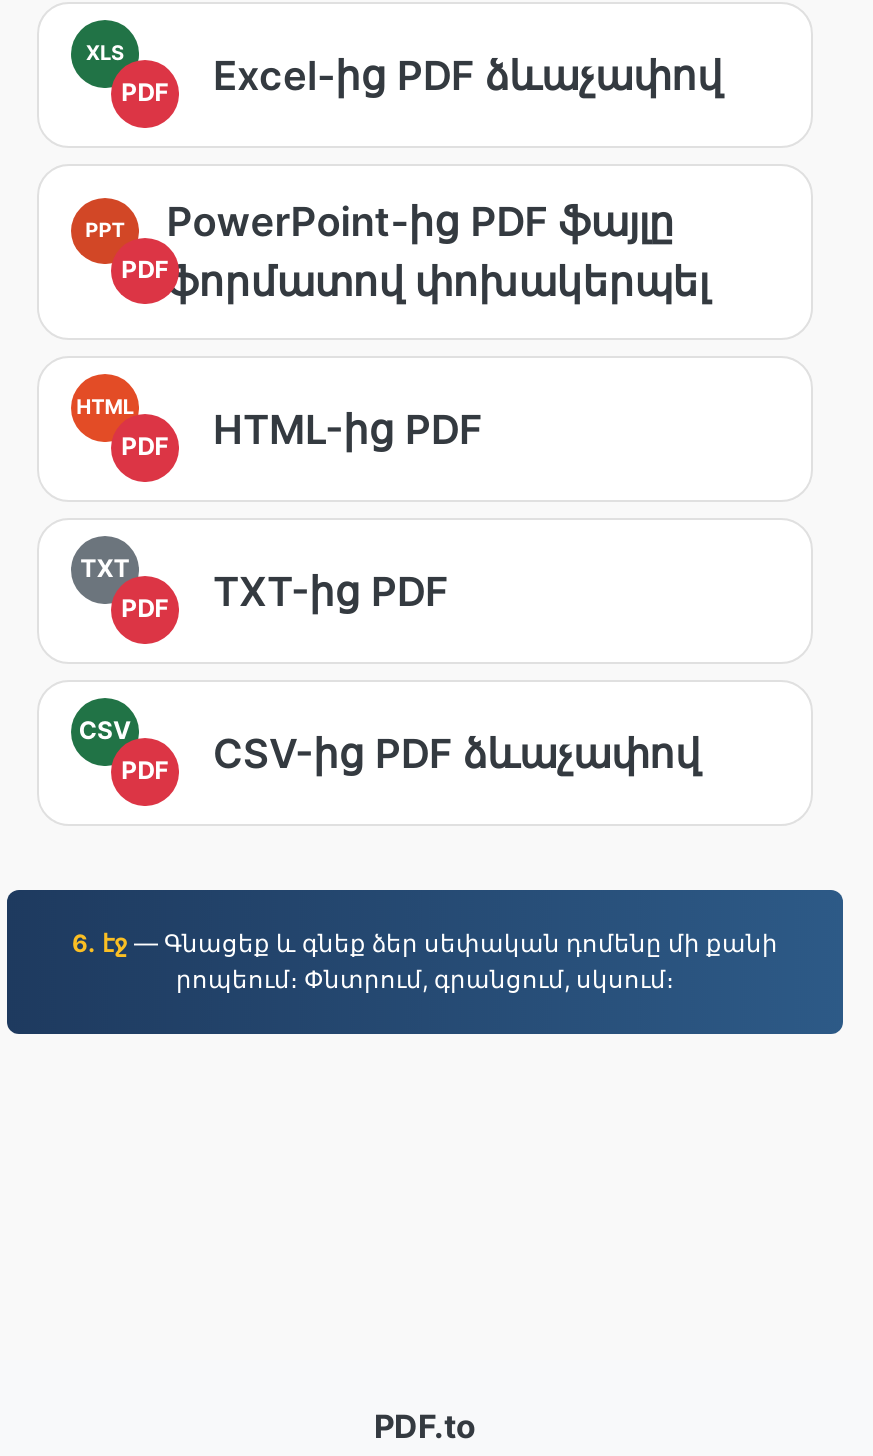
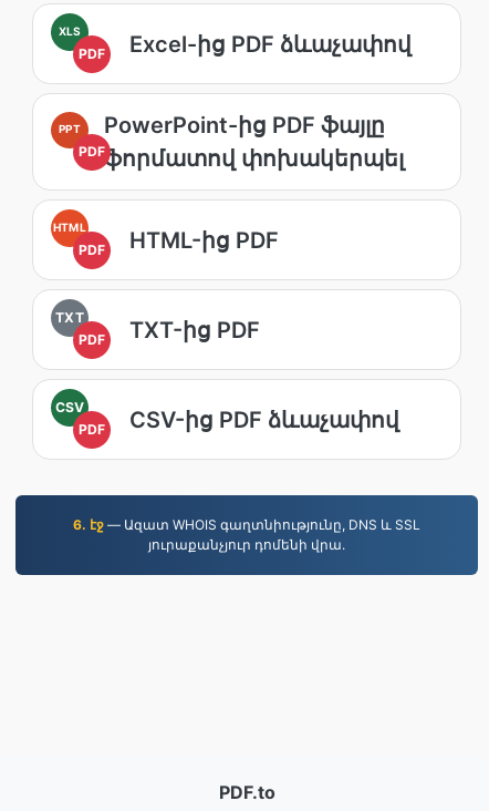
[72,928,778,994] 6. էջ — Գնացեք և գնեք ձեր սեփական դոմենը մի քանի | րոպեում։ Փնտրում, գրանցում, սկսում։ -> [73,516,420,553] 6. էջ — Ազատ WHOIS գաղտնիությունը, DNS և SSL | յուրաքանչյուր դոմենի վրա.

